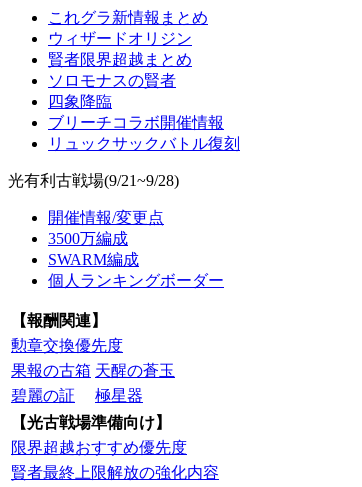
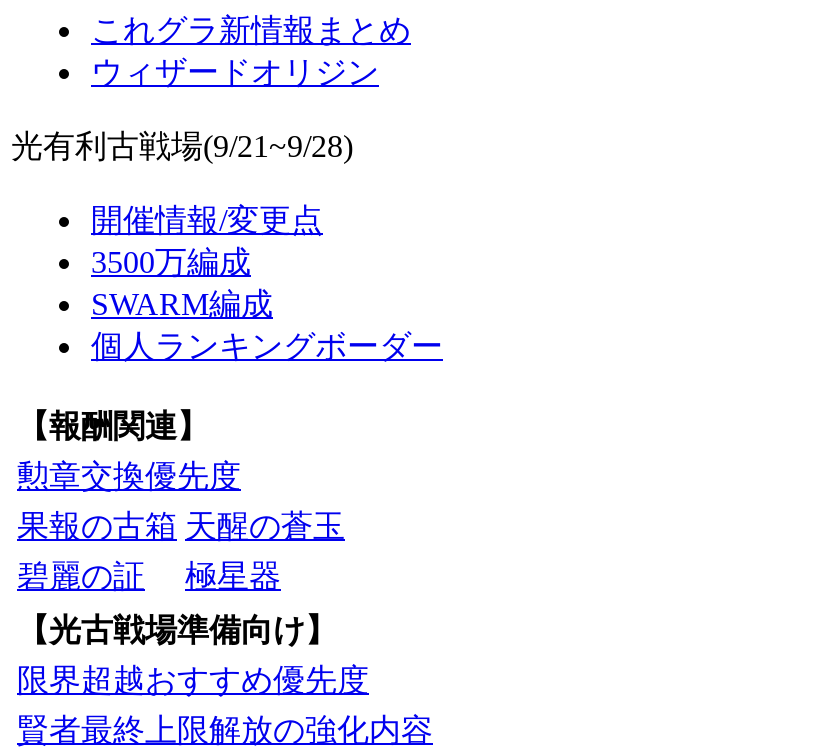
[48,51,240,152] 賢者限界超越まとめ | ソロモナスの賢者 | 四象降臨 | ブリーチコラボ開催情報 | リュックサックバトル復刻 -> none

